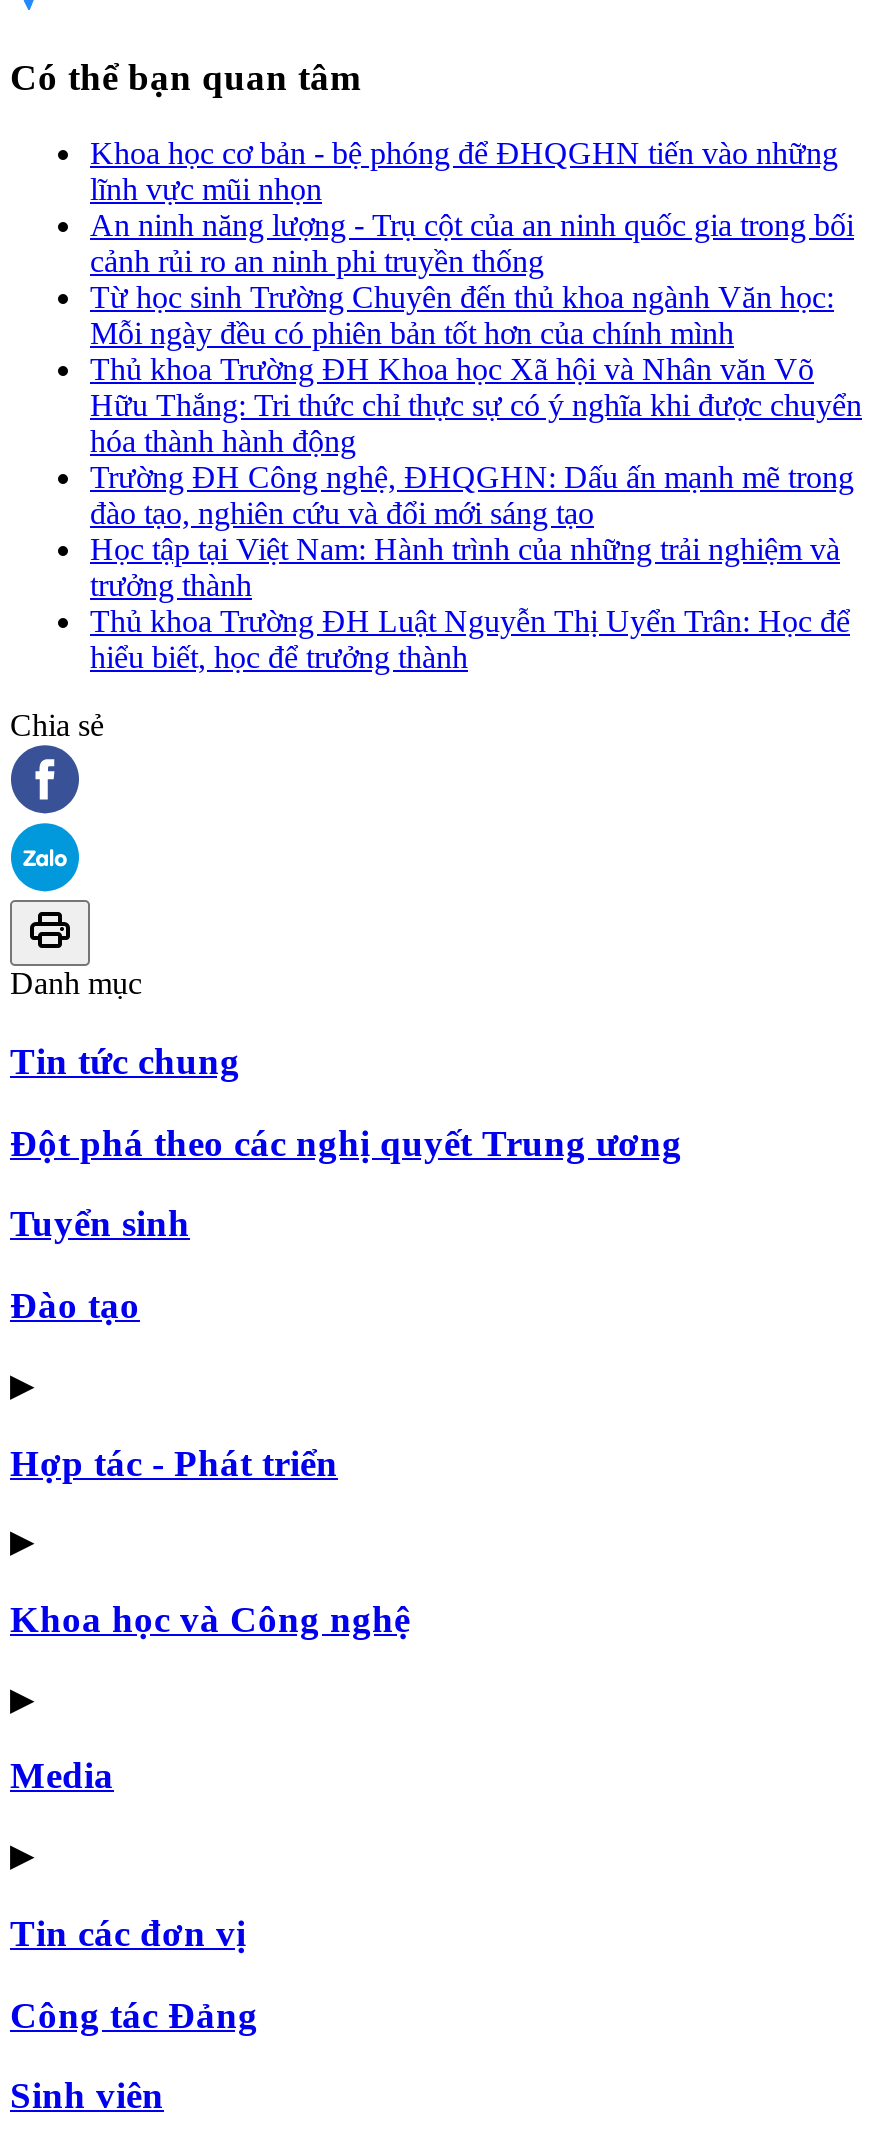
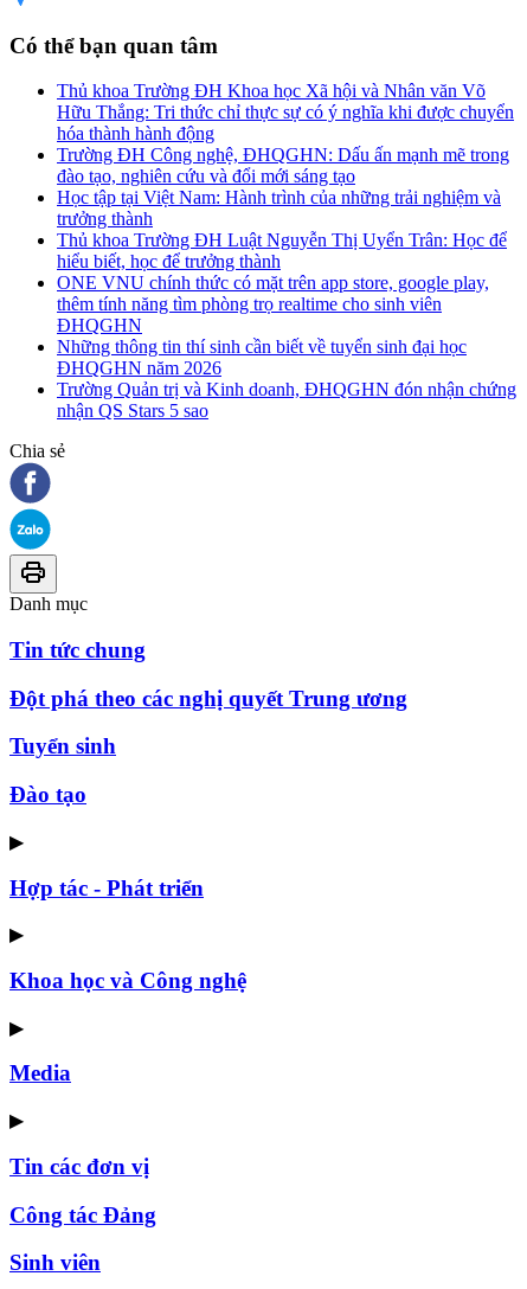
[90,136,854,350] Khoa học cơ bản - bệ phóng để ĐHQGHN tiến vào những | lĩnh vực mũi nhọn | An ninh năng lượng - Trụ cột của an ninh quốc gia trong bối | cảnh rủi ro an ninh phi truyền thống | Từ học sinh Trường Chuyên đến thủ khoa ngành Văn học: | Mỗi ngày đều có phiên bản tốt hơn của chính mình -> none
moved [90,352,862,674] -> [57,81,514,272]: Thủ khoa Trường ĐH Khoa học Xã hội và Nhân văn Võ | Hữu Thắng: Tri thức chỉ thực sự có ý nghĩa khi được chuyển | hóa thành hành động | ... | Thủ khoa Trường ĐH Luật Nguyễn Thị Uyển Trân: Học để | hiểu biết, học để trưởng thành
none -> [57,273,516,421] ONE VNU chính thức có mặt trên app store, google play, | thêm tính năng tìm phòng trọ realtime cho sinh viên | ĐHQGHN | Những thông tin thí sinh cần biết về tuyển sinh đại học | ĐHQGHN năm 2026 | Trường Quản trị và Kinh doanh, ĐHQGHN đón nhận chứng | nhận QS Stars 5 sao

